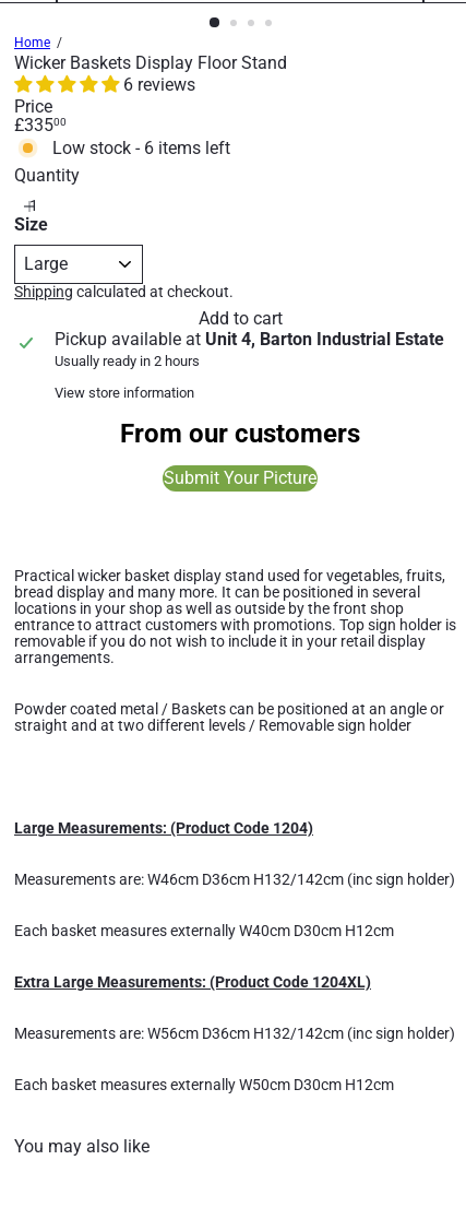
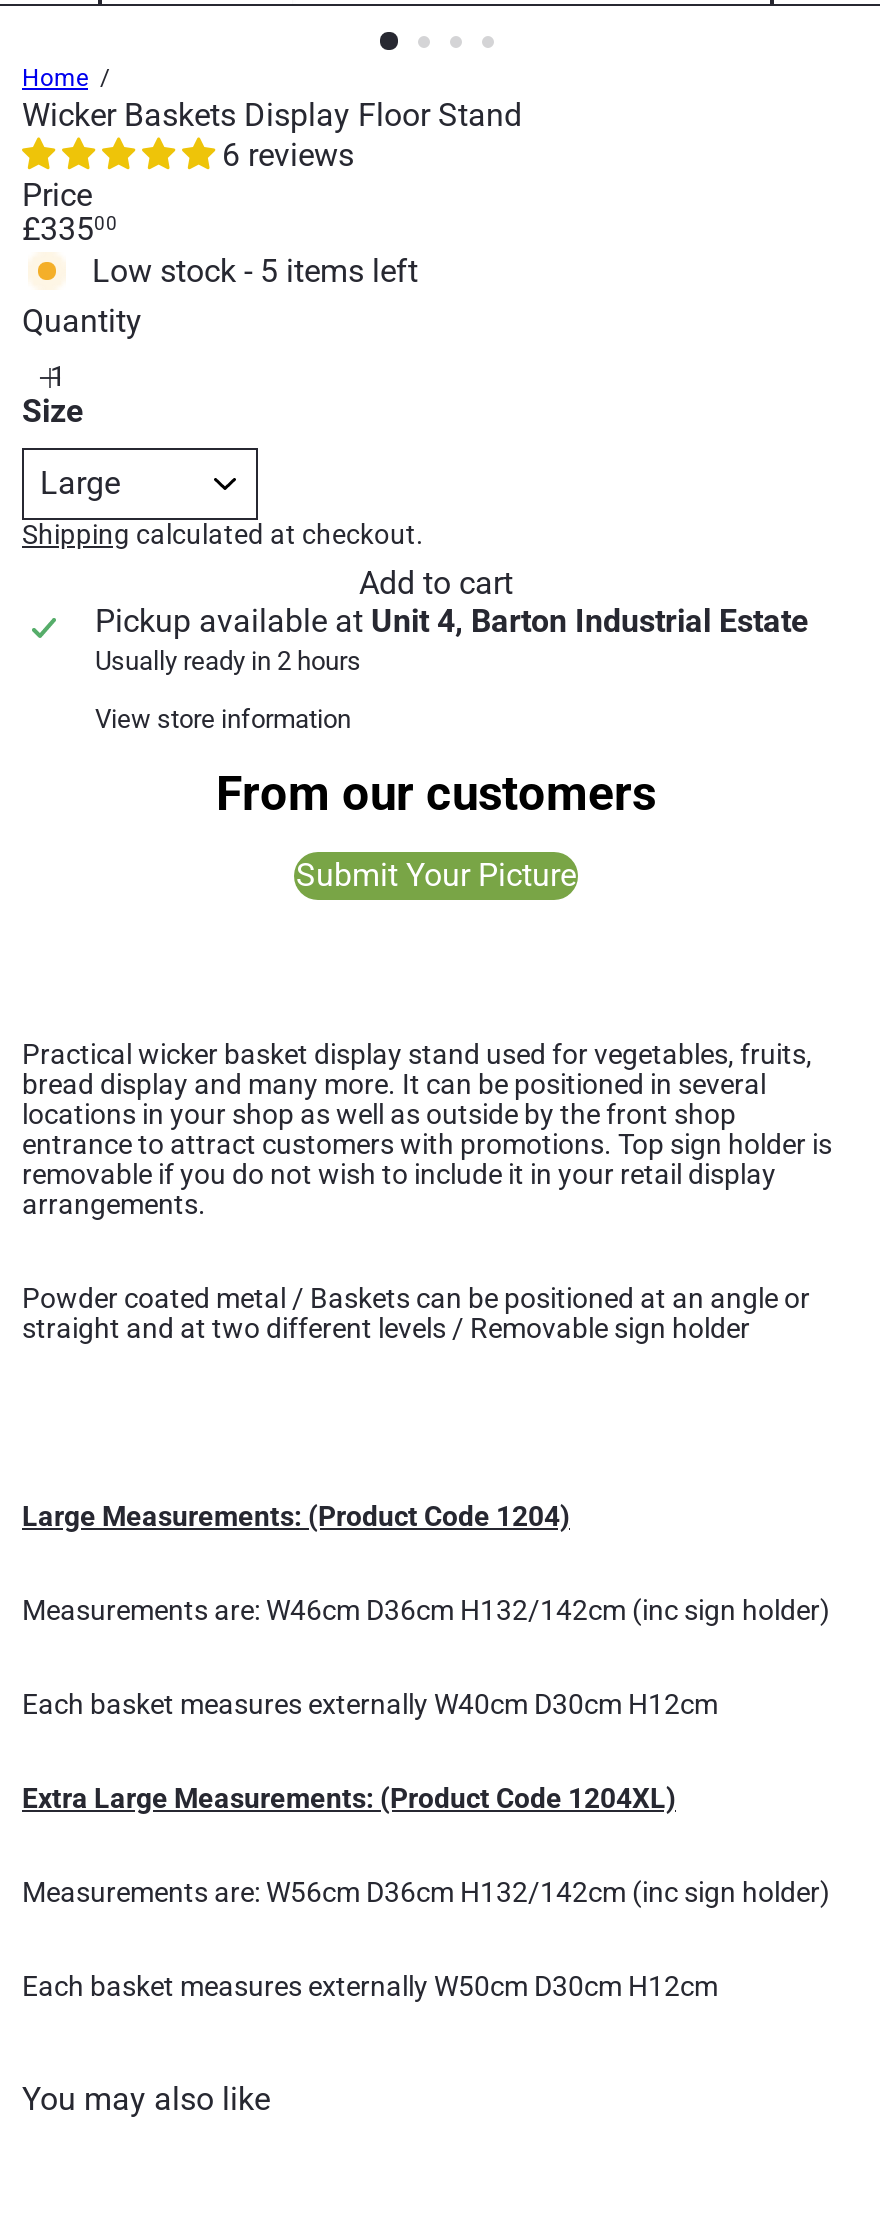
[52,138,230,158] Low stock - 6 items left -> [92,252,418,290] Low stock - 5 items left

